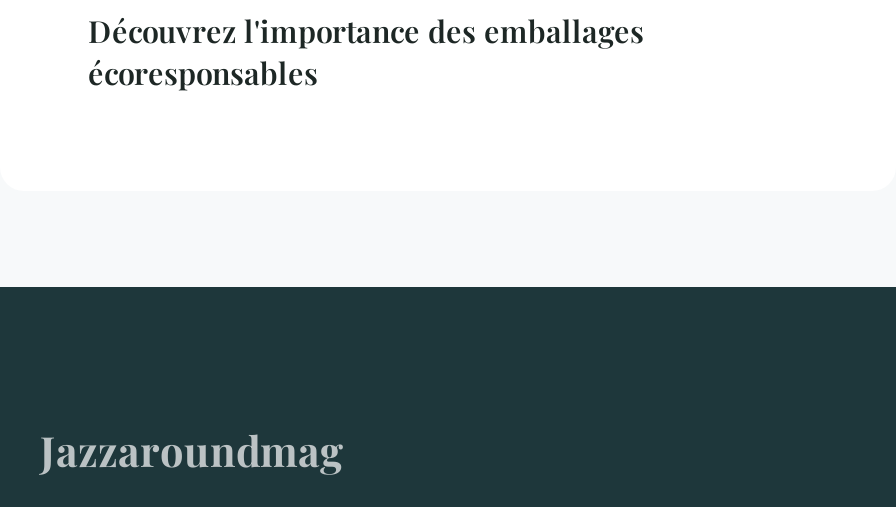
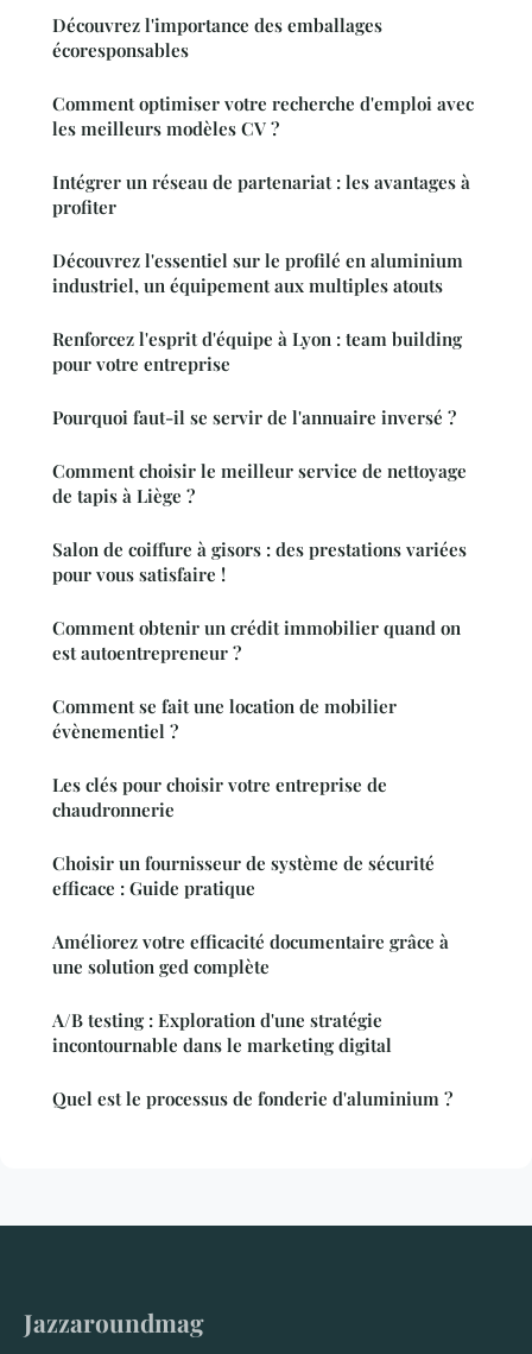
none -> [52,91,474,1110] Comment optimiser votre recherche d'emploi avec | les meilleurs modèles CV ? | Intégrer un réseau de partenariat : les avantages à | profiter | Découvrez l'essentiel sur le profilé en aluminium | industriel, un équipement aux multiples atouts | Renforcez l'esprit d'équipe à Lyon : team building | pour votre entreprise | Pourquoi faut-il se servir de l'annuaire inversé ? | Comment choisir le meilleur service de nettoyage | de tapis à Liège ? | Salon de coiffure à gisors : des prestations variées | pour vous satisfaire ! | Comment obtenir un crédit immobilier quand on | est autoentrepreneur ? | Comment se fait une location de mobilier | évènementiel ? | Les clés pour choisir votre entreprise de | chaudronnerie | Choisir un fournisseur de système de sécurité | efficace : Guide pratique | Améliorez votre efficacité documentaire grâce à | une solution ged complète | A/B testing : Exploration d'une stratégie | incontournable dans le marketing digital | Quel est le processus de fonderie d'aluminium ?

